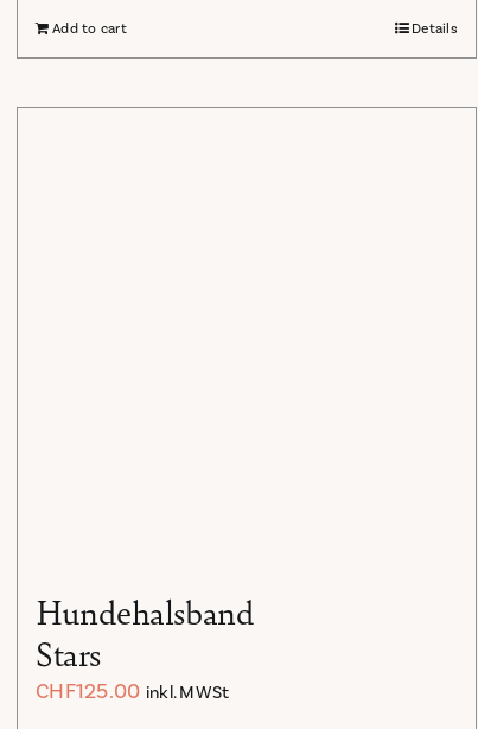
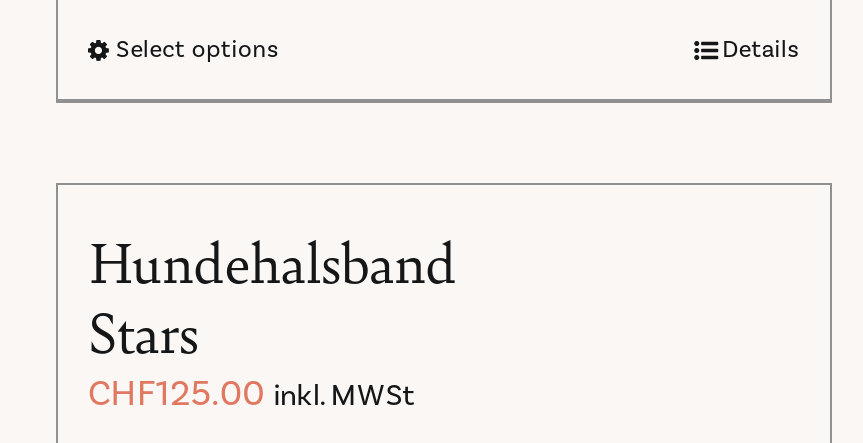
[52,20,127,37] Add to cart -> [116,35,280,65] Select options

